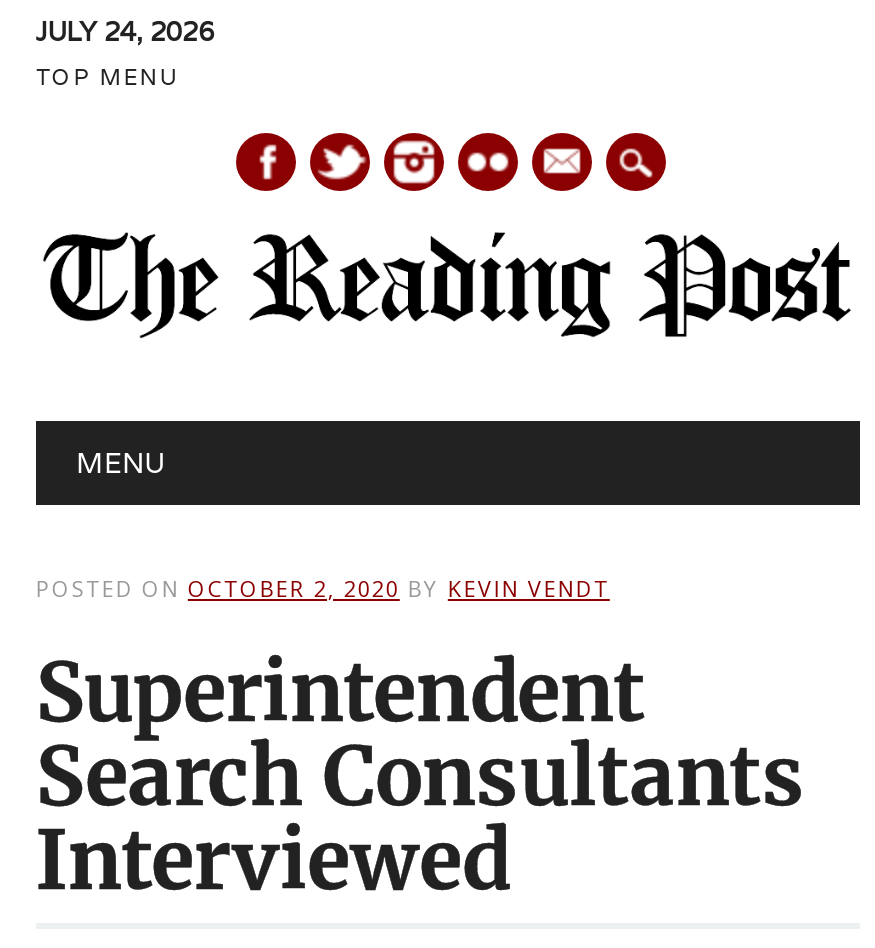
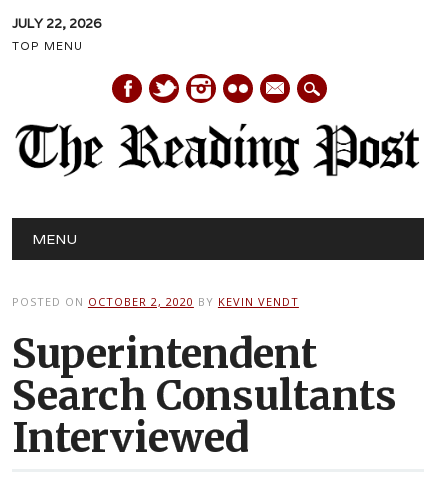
[36,15,214,49] JULY 24, 2026 -> [12,15,101,32] JULY 22, 2026

